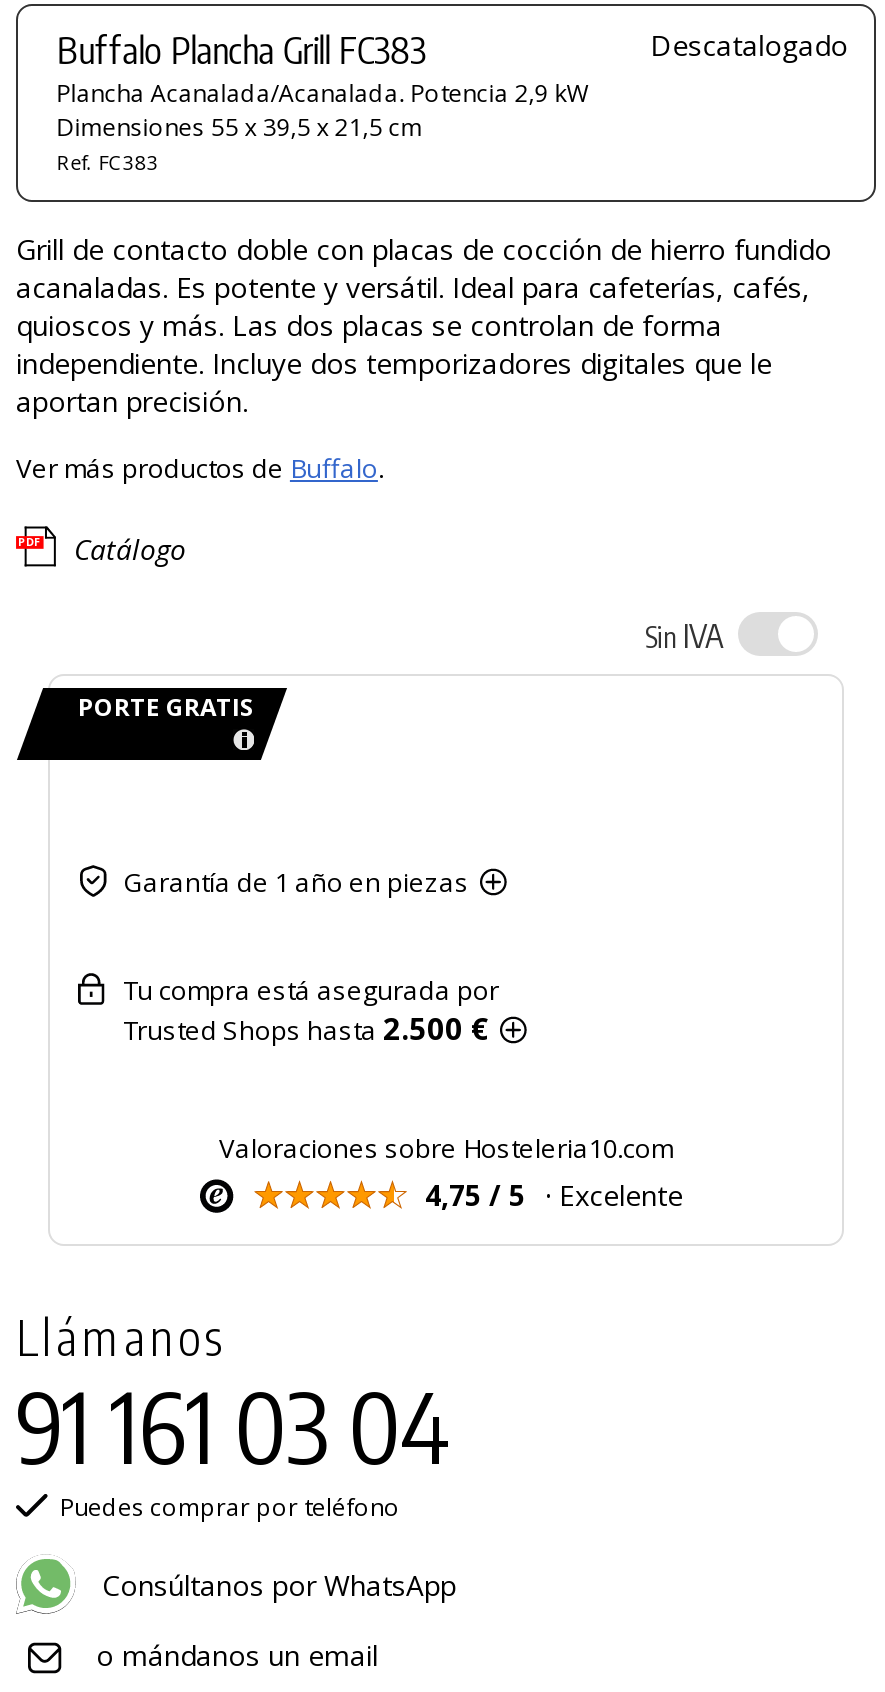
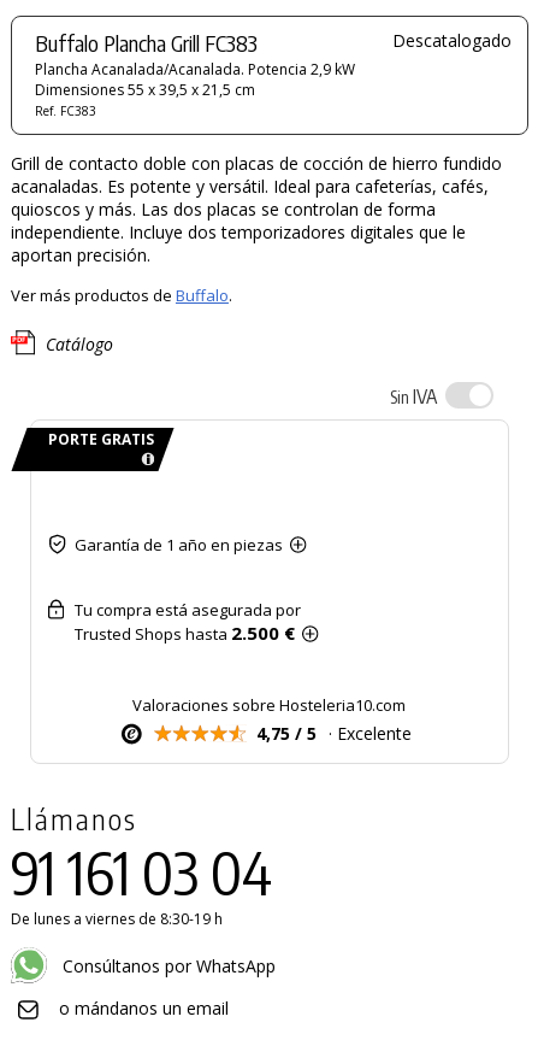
[60,1490,400,1524] Puedes comprar por teléfono -> [11,909,223,929] De lunes a viernes de 8:30-19 h

